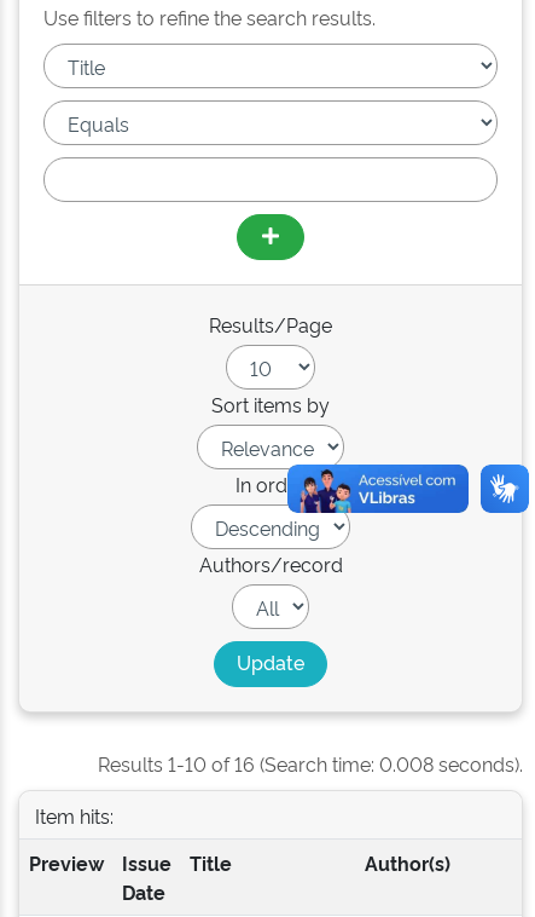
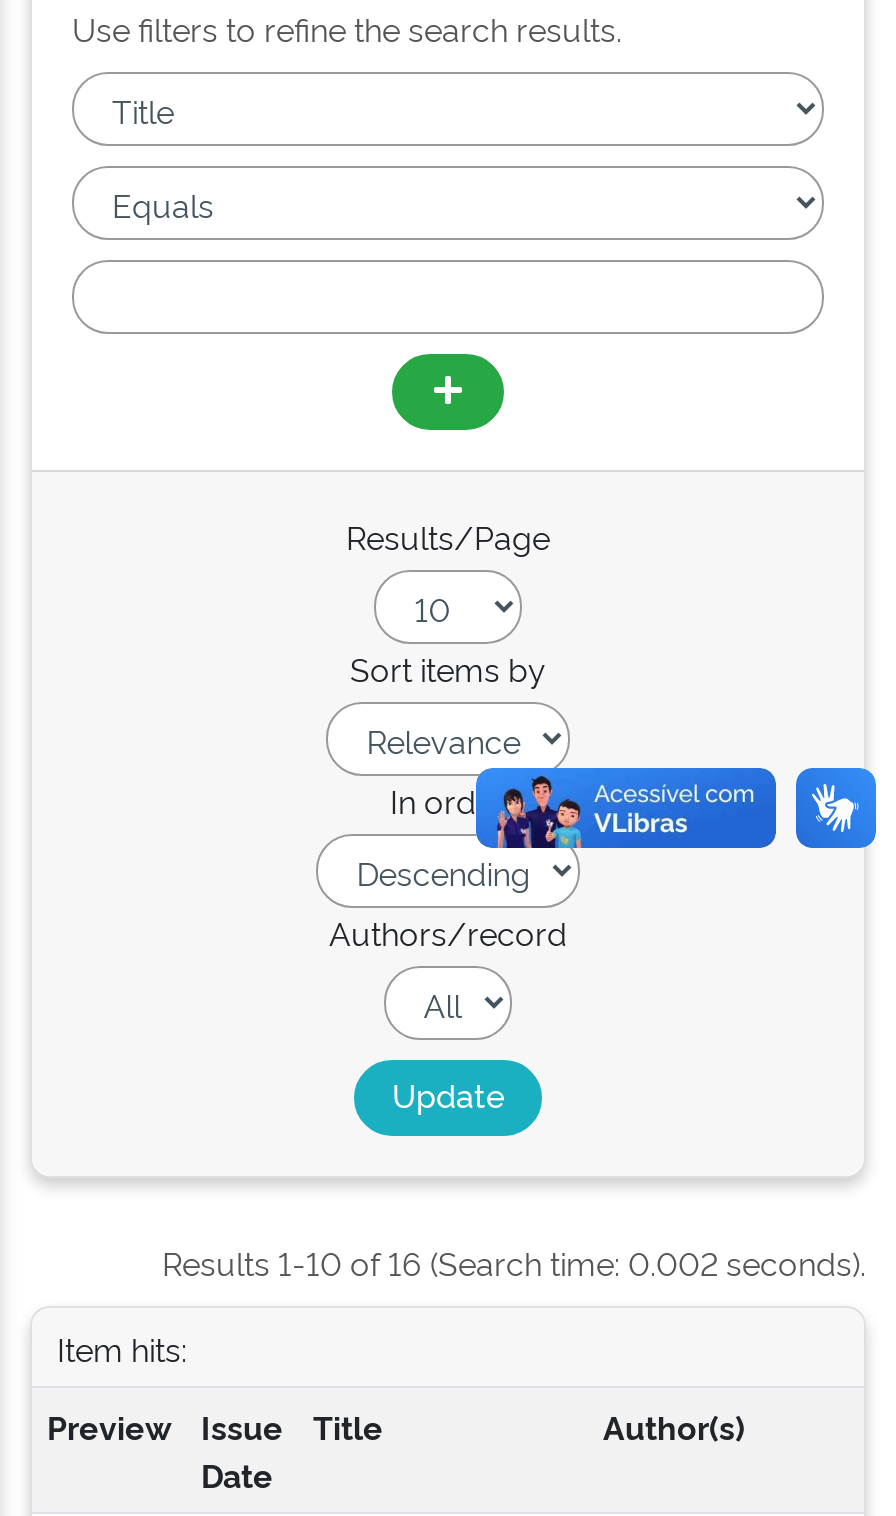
[98,750,523,777] Results 1-10 of 16 (Search time: 0.008 seconds). -> [162,1240,866,1284] Results 1-10 of 16 (Search time: 0.002 seconds).

